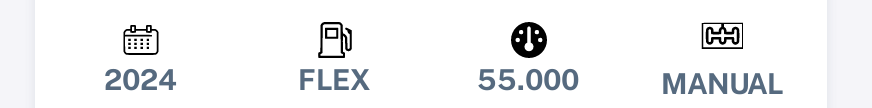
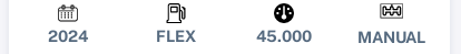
[477,63,579,97] 55.000 -> [256,27,311,45] 45.000

